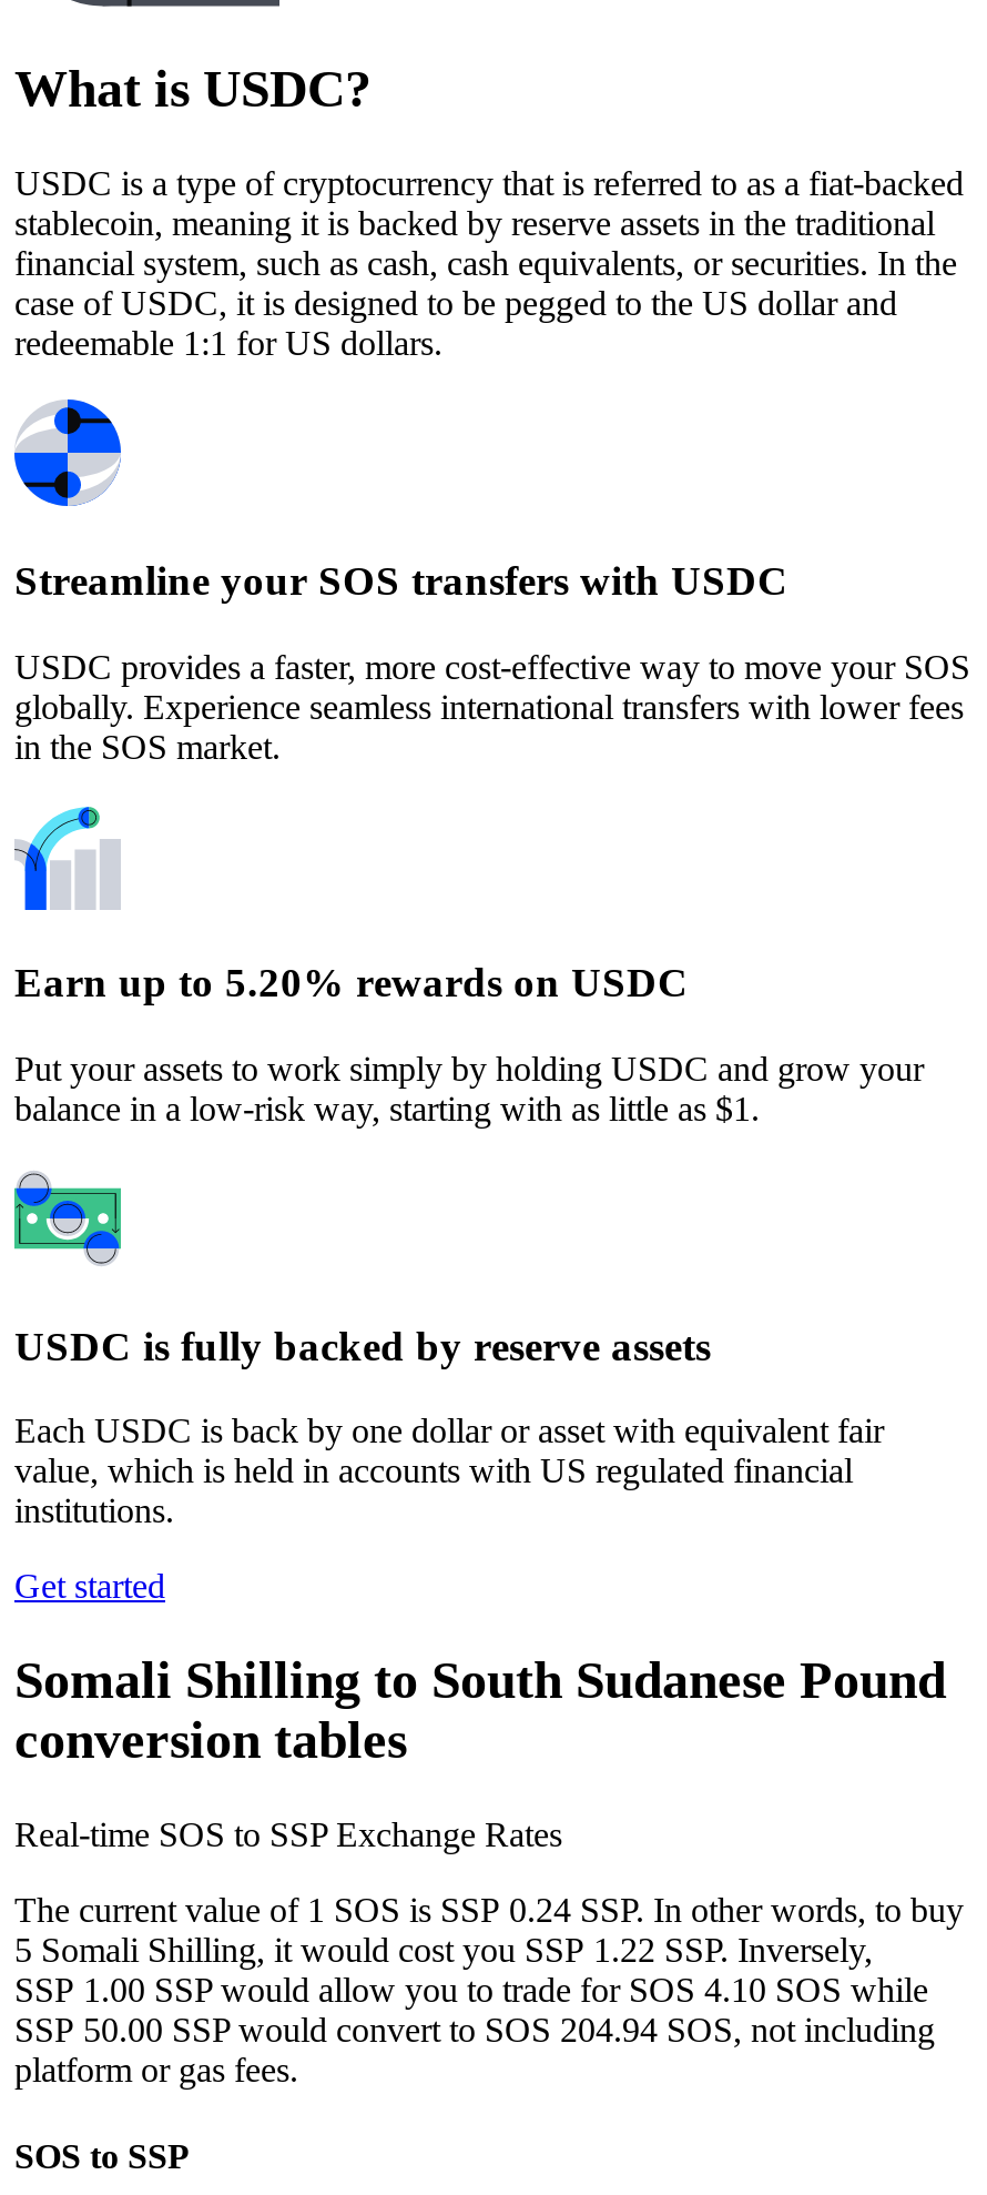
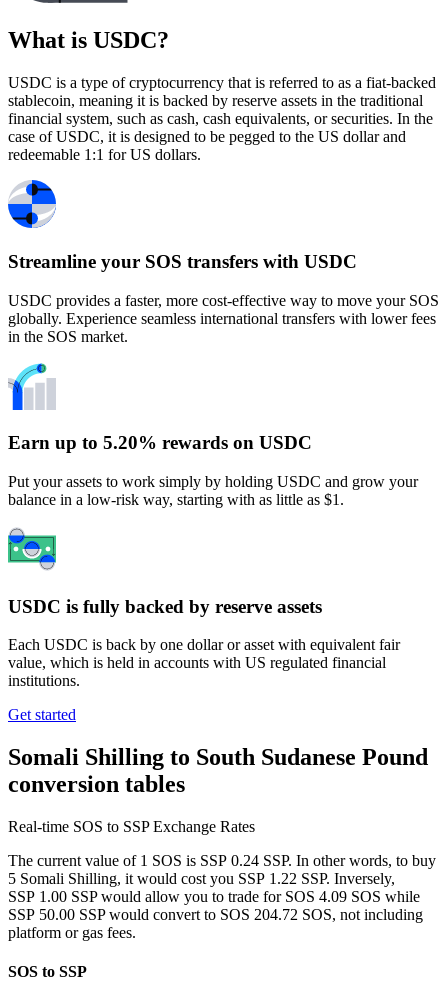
[14,1971,928,2009] SSP 1.00 SSP would allow you to trade for SOS 4.10 SOS while -> [8,888,420,905] SSP 1.00 SSP would allow you to trade for SOS 4.09 SOS while
[14,2011,935,2049] SSP 50.00 SSP would convert to SOS 204.94 SOS, not including -> [8,906,423,923] SSP 50.00 SSP would convert to SOS 204.72 SOS, not including

